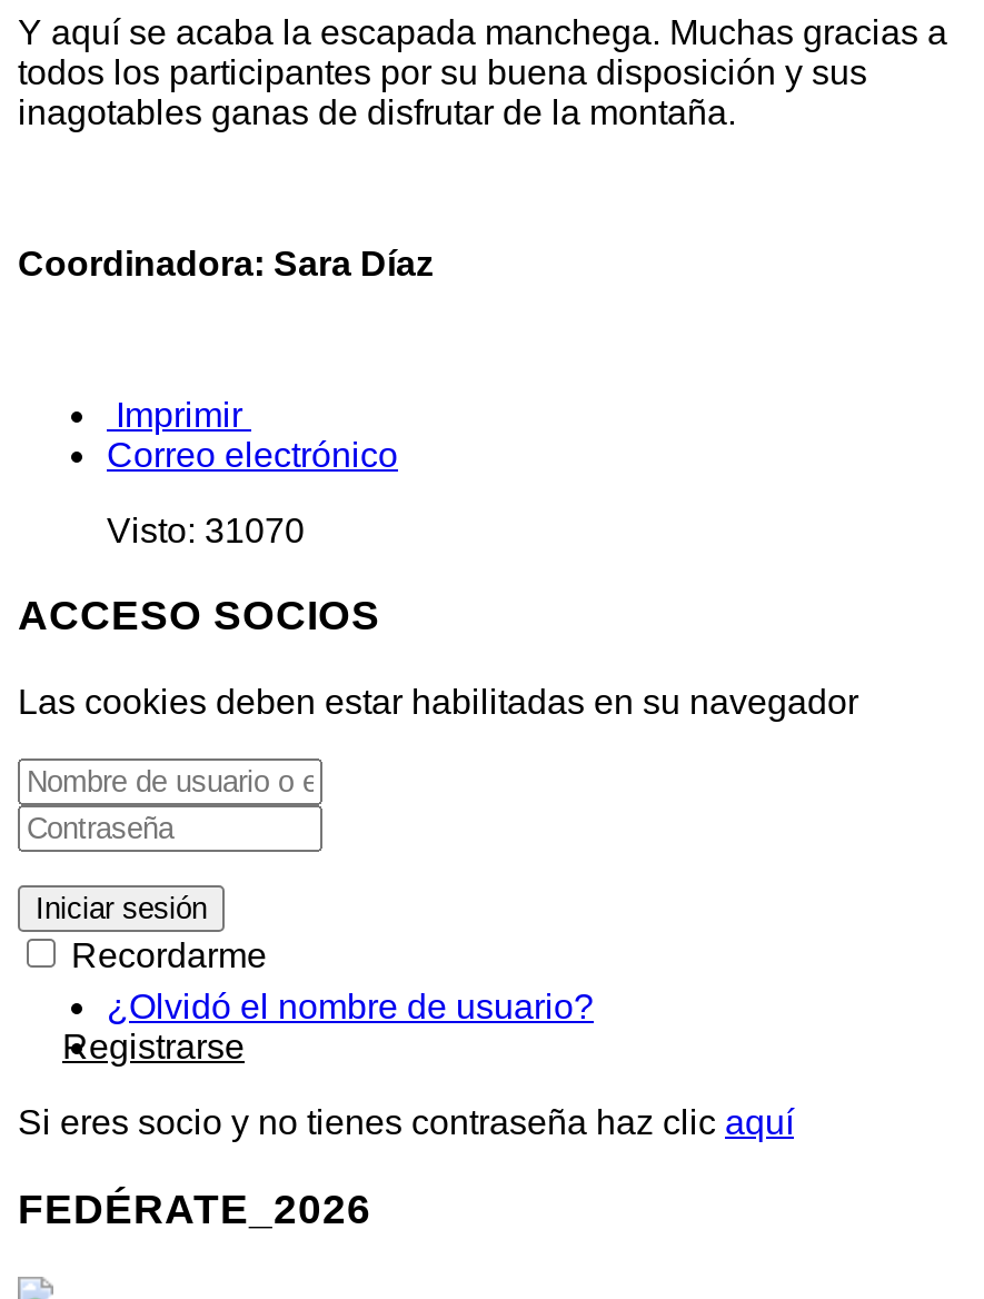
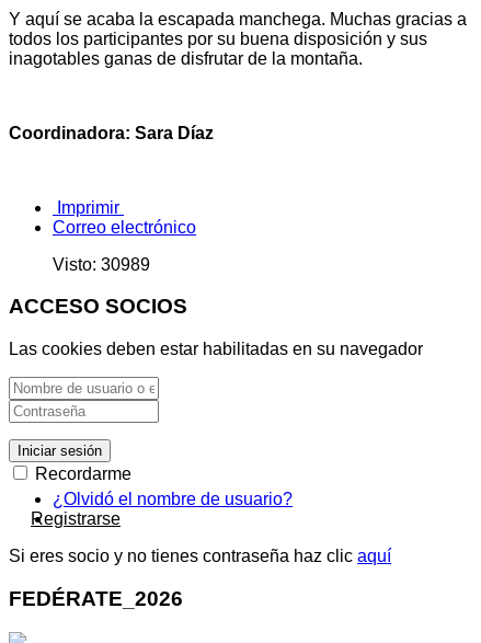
[107,511,305,549] Visto: 31070 -> [53,255,150,273] Visto: 30989

